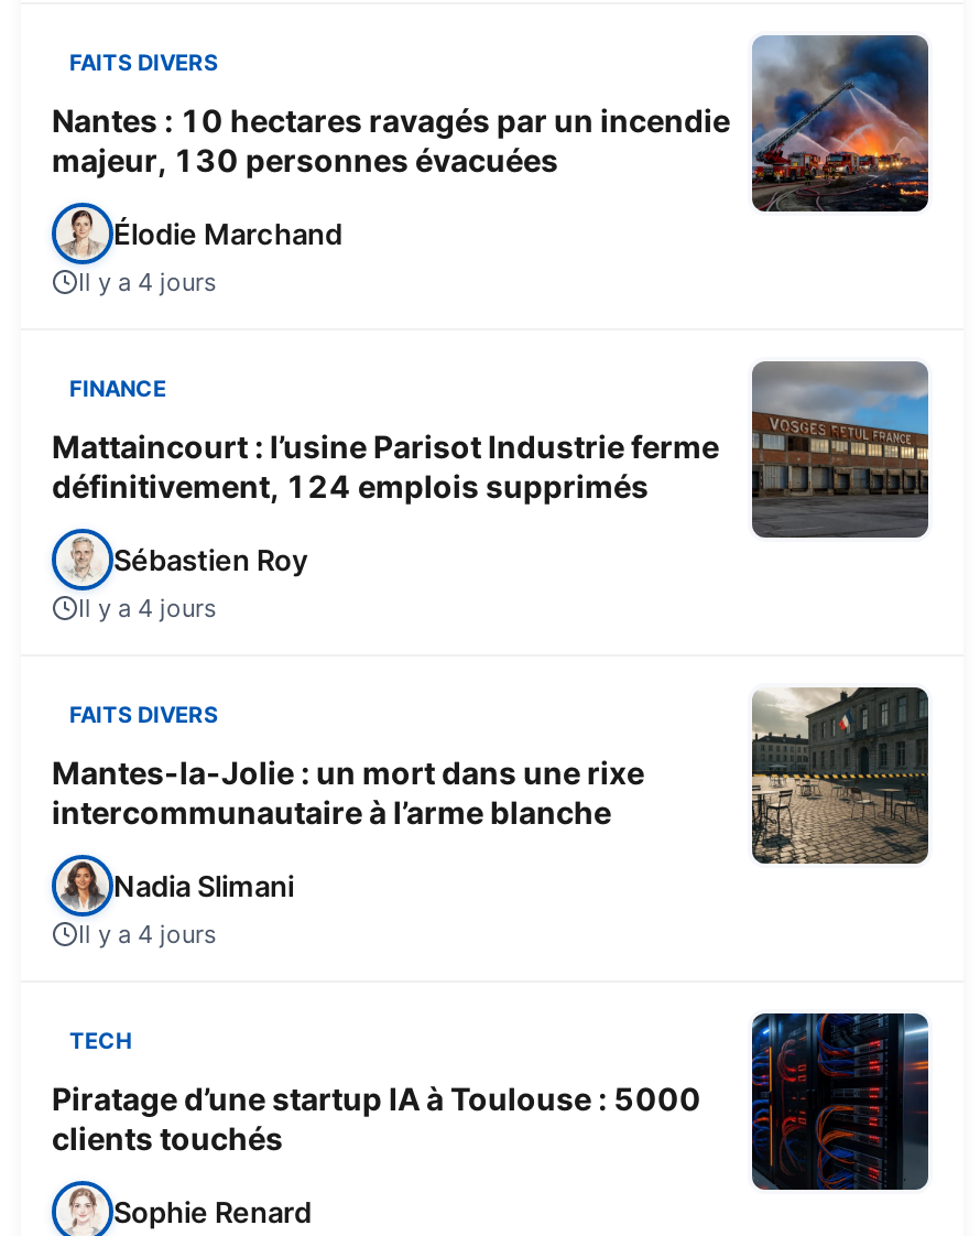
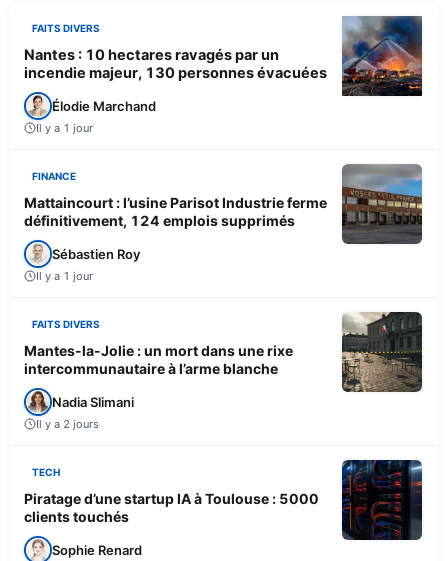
[78,266,217,297] Il y a 4 jours -> [36,121,93,135] Il y a 1 jour
[78,592,217,623] Il y a 4 jours -> [36,269,93,283] Il y a 1 jour
[78,918,217,949] Il y a 4 jours -> [36,417,99,431] Il y a 2 jours

